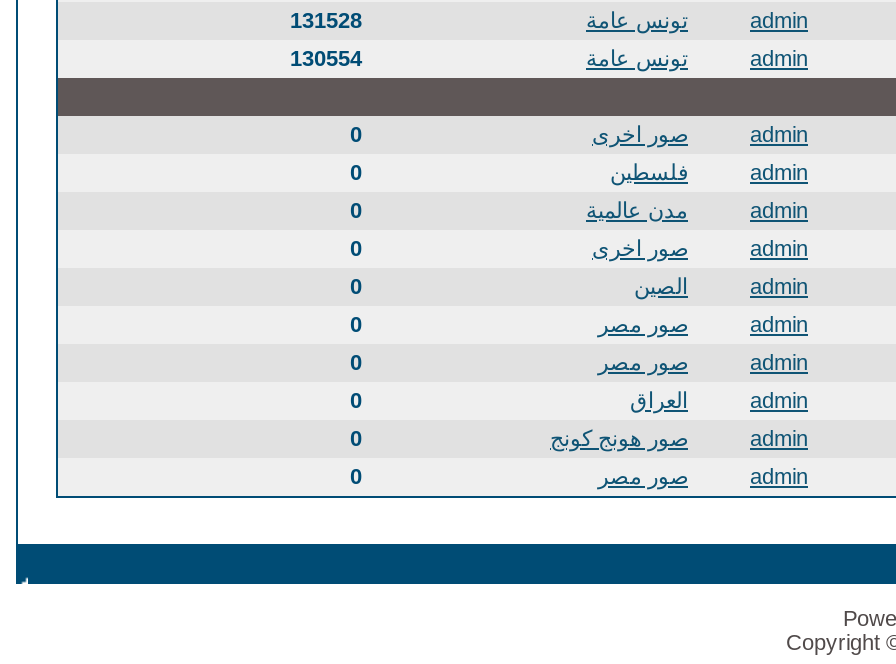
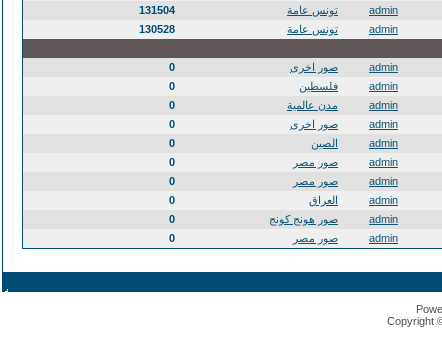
[290,8,362,32] 131528 -> [139,4,175,16] 131504
[290,46,362,70] 130554 -> [139,23,175,35] 130528

